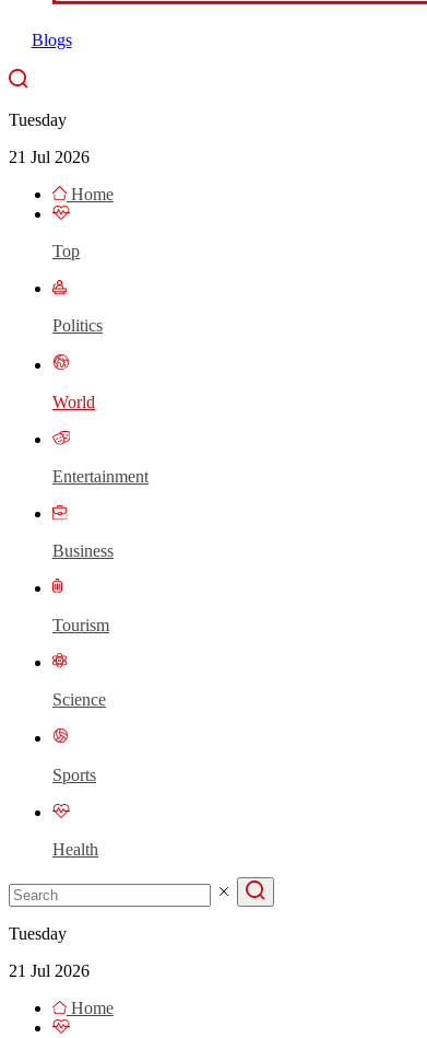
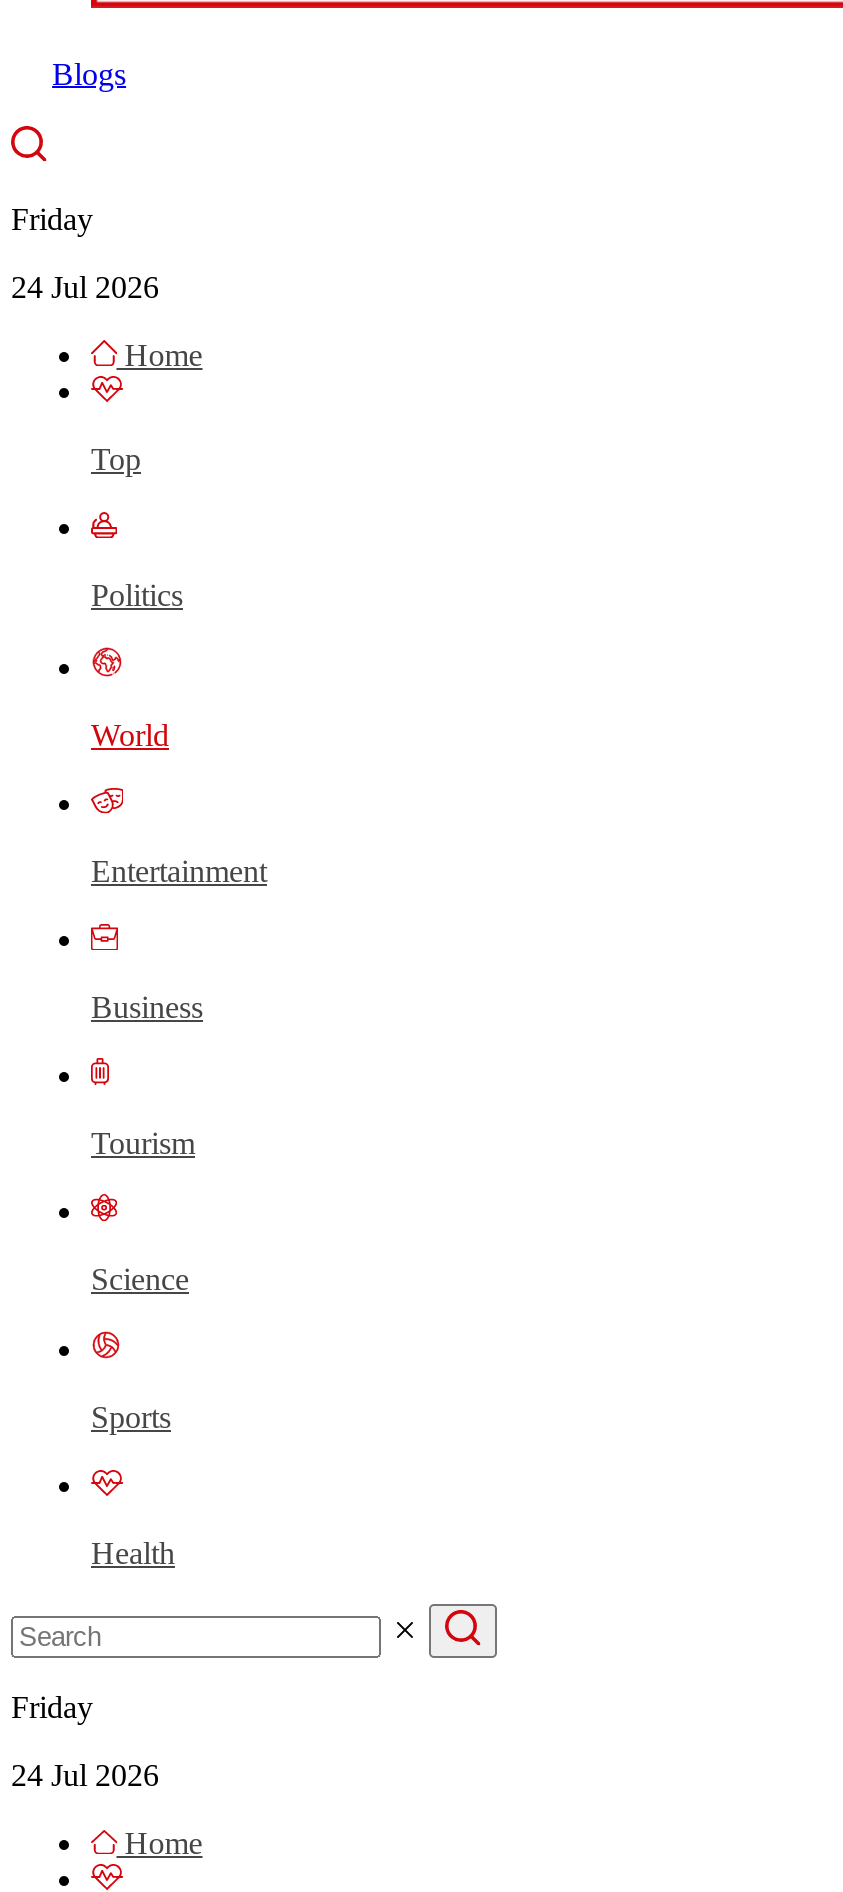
[9,110,67,129] Tuesday -> [11,202,93,236] Friday
[9,148,90,166] 21 Jul 2026 -> [11,270,159,304] 24 Jul 2026
[9,925,67,943] Tuesday -> [11,1691,93,1725] Friday
[9,962,90,980] 21 Jul 2026 -> [11,1759,159,1793] 24 Jul 2026

